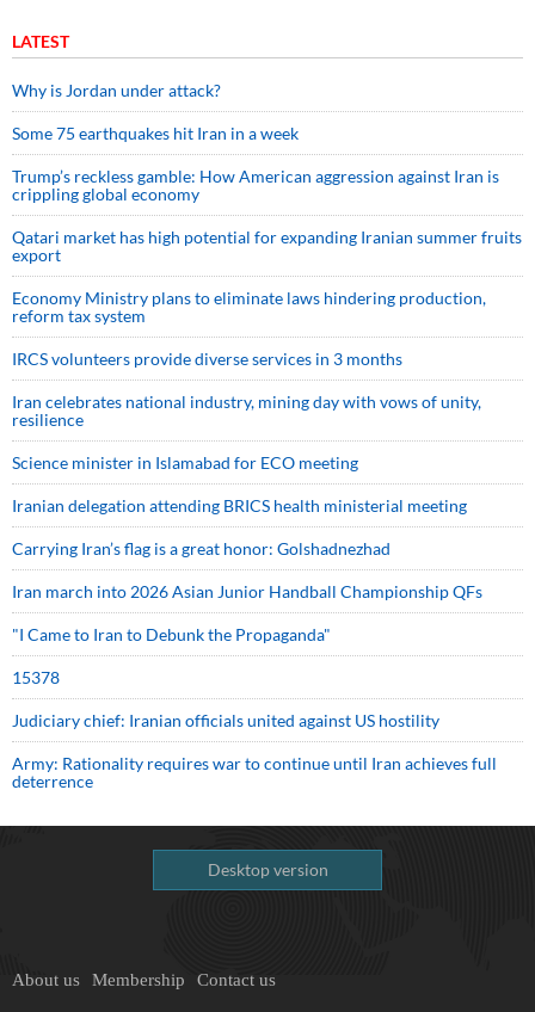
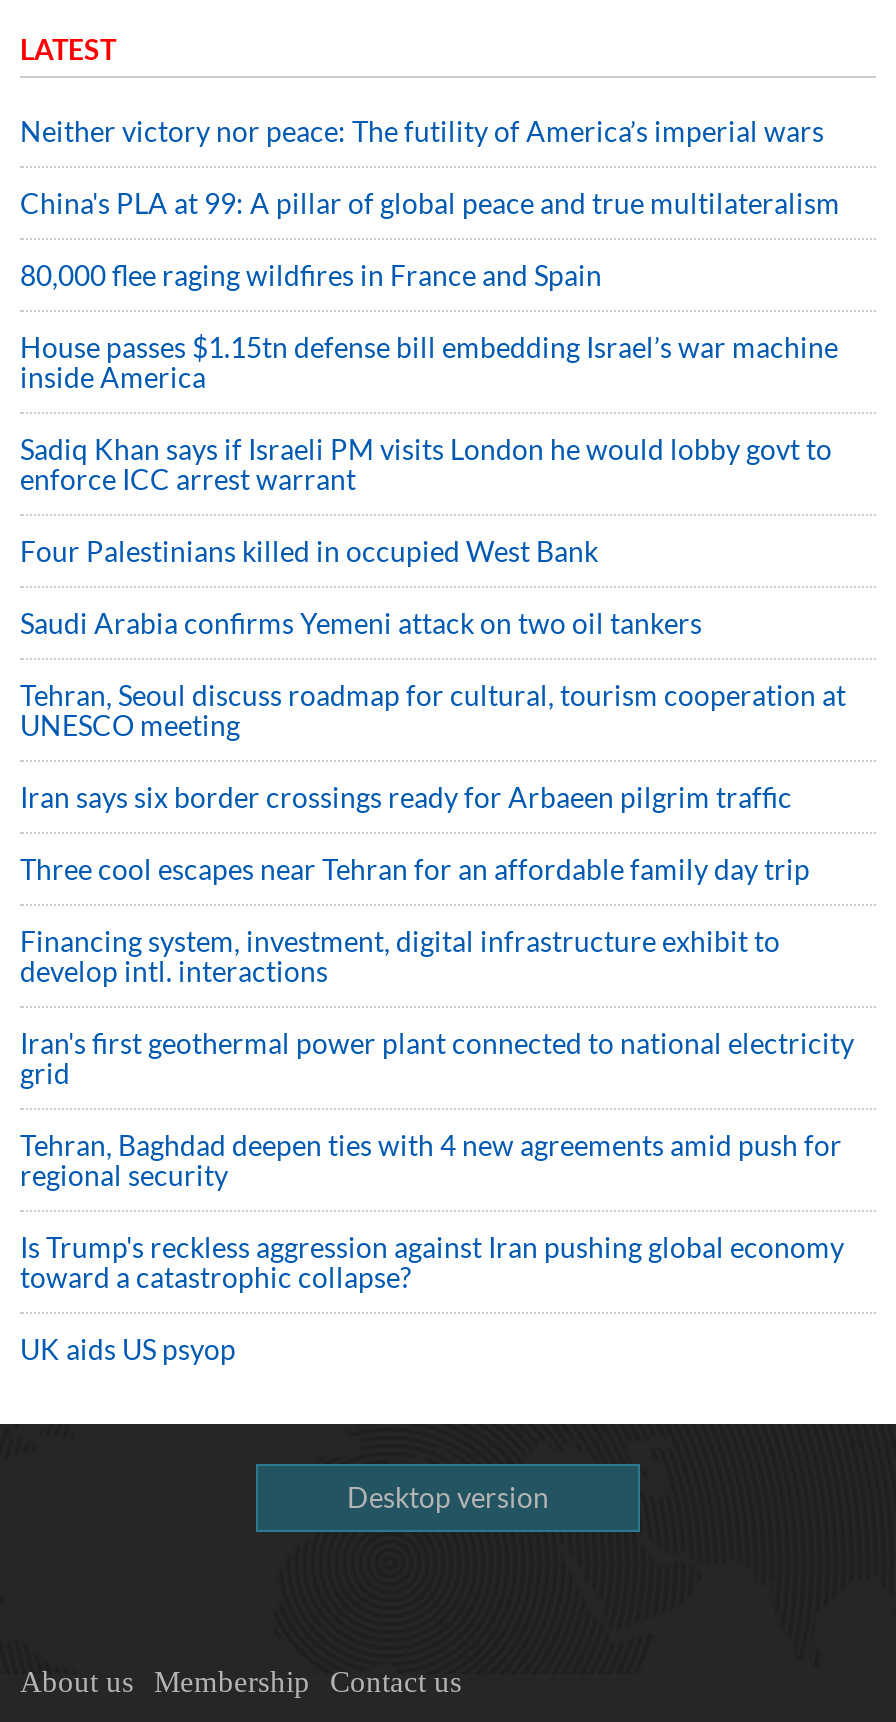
[12,80,221,100] Why is Jordan under attack? -> [20,114,824,148] Neither victory nor peace: The futility of America’s imperial wars
[12,123,299,143] Some 75 earthquakes hit Iran in a week -> [20,186,840,220] China's PLA at 99: A pillar of global peace and true multilateralism
[12,166,499,204] Trump’s reckless gamble: How American aggression against Iran is | crippling global economy -> [20,258,602,292] 80,000 flee raging wildfires in France and Spain
[12,227,522,265] Qatari market has high potential for expanding Iranian summer fruits | export -> [20,330,838,394] House passes $1.15tn defense bill embedding Israel’s war machine | inside America
[12,288,486,326] Economy Ministry plans to eliminate laws hindering production, | reform tax system -> [20,432,832,496] Sadiq Khan says if Israeli PM visits London he would lobby govt to | enforce ICC arrest warrant
[12,348,402,369] IRCS volunteers provide diverse services in 3 months -> [20,534,598,568] Four Palestinians killed in occupied West Bank
[12,391,481,430] Iran celebrates national industry, mining day with vows of unity, | resilience -> [20,606,702,640] Saudi Arabia confirms Yemeni attack on two oil tankers
[12,452,358,473] Science minister in Islamabad for ECO meeting -> [20,678,846,742] Tehran, Seoul discuss roadmap for cultural, tourism cooperation at | UNESCO meeting
[12,495,467,516] Iranian delegation attending BRICS health ministerial meeting -> [20,780,792,814] Iran says six border crossings ready for Arbaeen pilgrim traffic
[12,538,391,559] Carrying Iran’s flag is a great honor: Golshadnezhad -> [20,852,810,886] Three cool escapes near Tehran for an affordable family day trip
[12,581,482,601] Iran march into 2026 Asian Junior Handball Championship QFs -> [20,924,780,988] Financing system, investment, digital infrastructure exhibit to | develop intl. interactions
[12,624,331,644] "I Came to Iran to Debunk the Propaganda" -> [20,1026,854,1090] Iran's first geothermal power plant connected to national electricity | grid
[12,667,60,687] 15378 -> [20,1128,842,1192] Tehran, Baghdad deepen ties with 4 new agreements amid push for | regional security
[12,710,447,730] Judiciary chief: Iranian officials united against US hostility -> [20,1230,844,1294] Is Trump's reckless aggression against Iran pushing global economy | toward a catastrophic collapse?
[12,753,497,791] Army: Rationality requires war to continue until Iran achieves full | deterrence -> [20,1332,236,1366] UK aids US psyop

